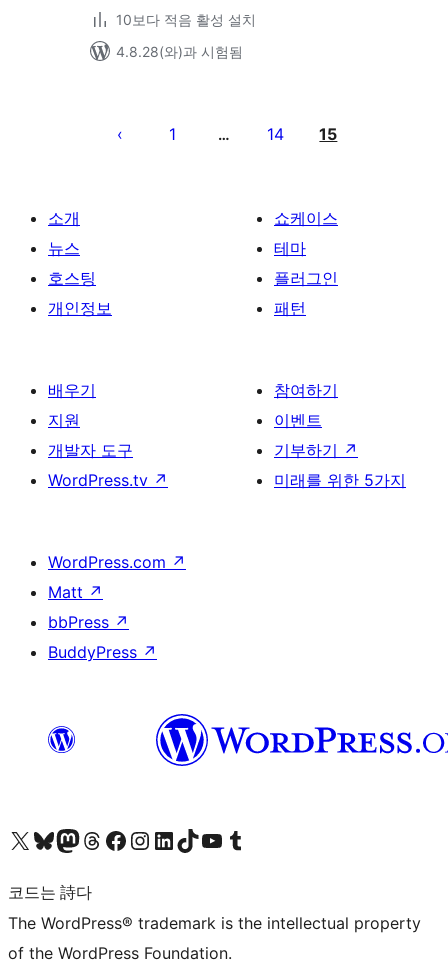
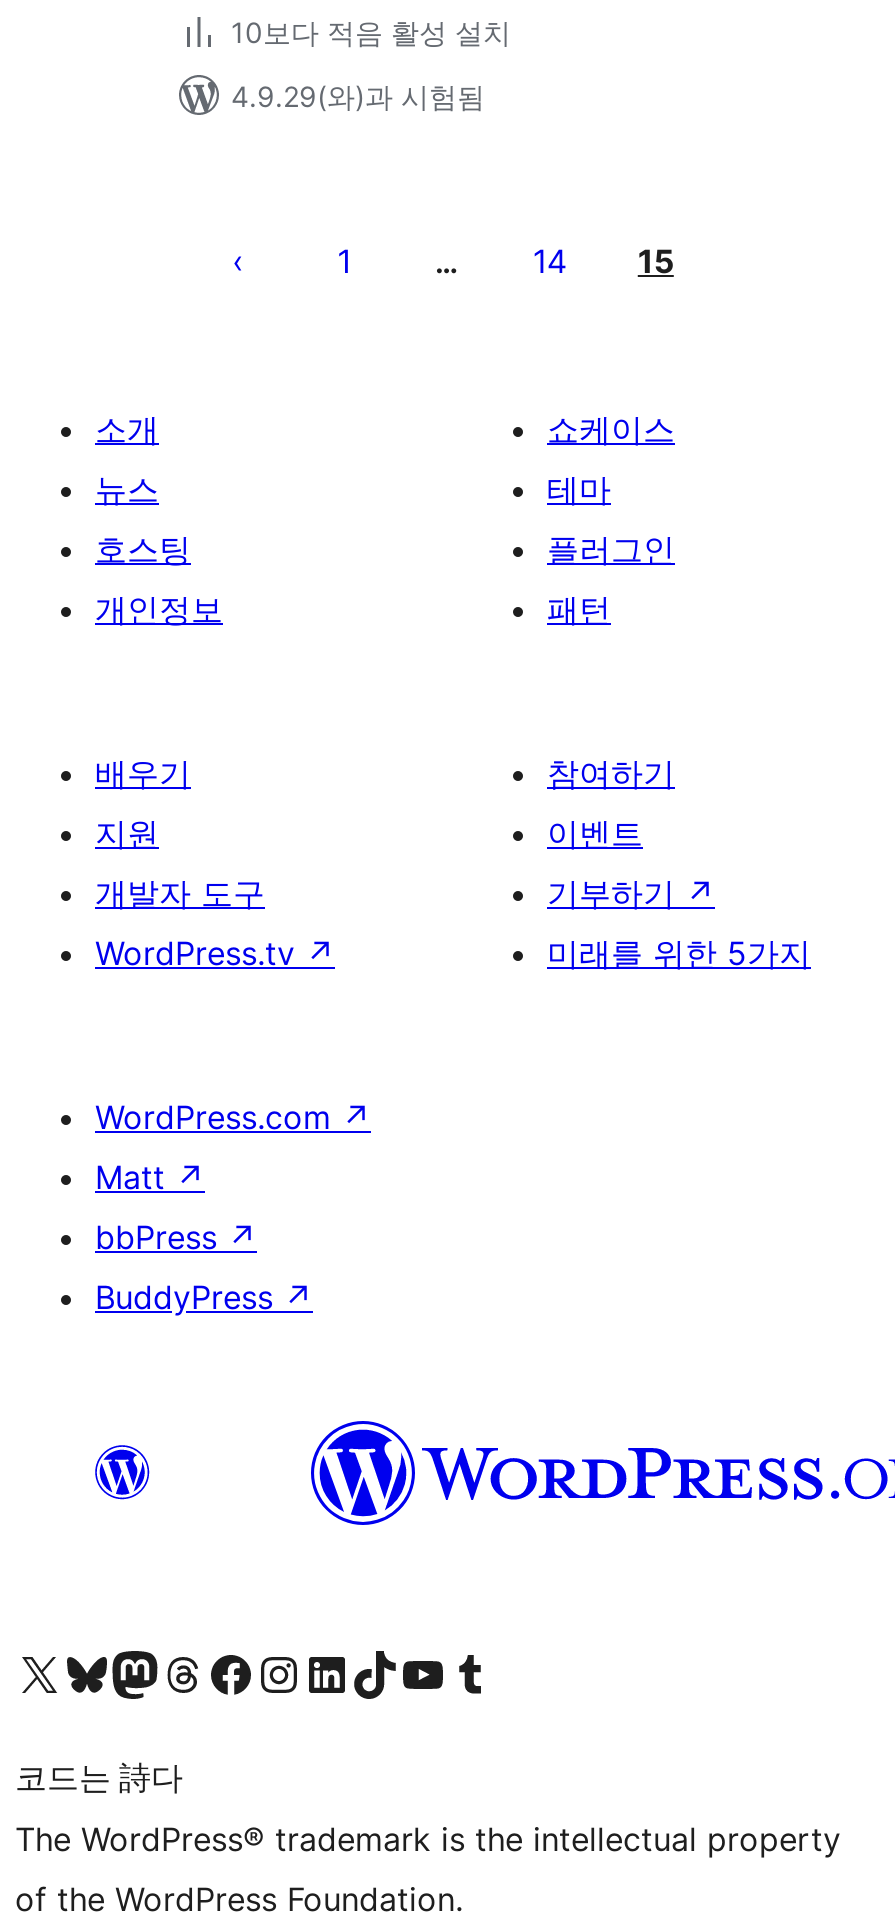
[116,43,243,60] 4.8.28(와)과 시험됨 -> [231,79,485,113] 4.9.29(와)과 시험됨

